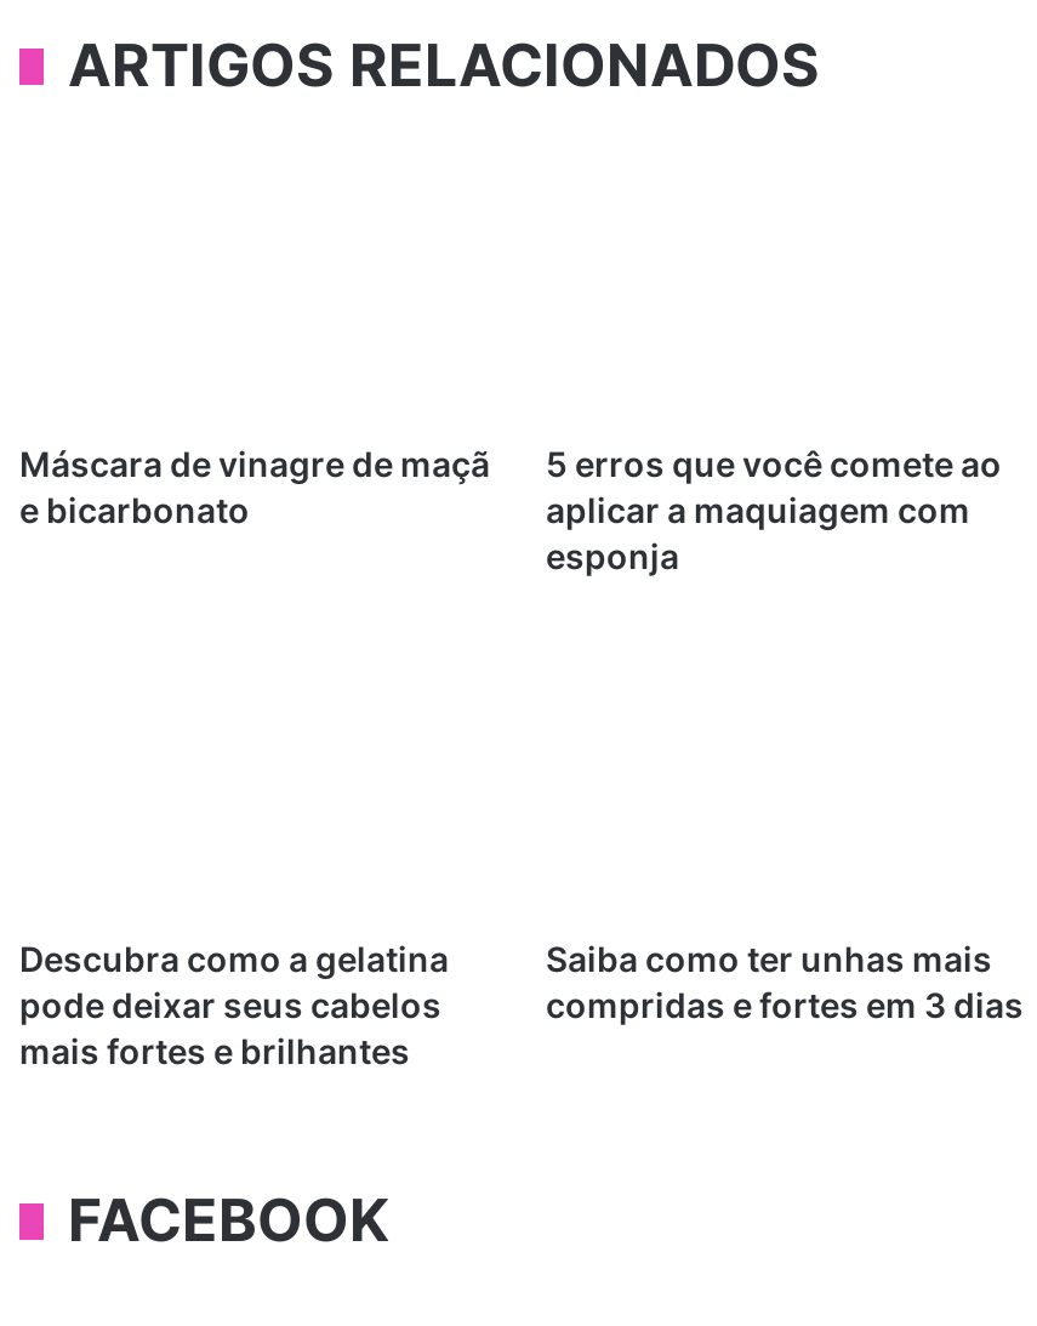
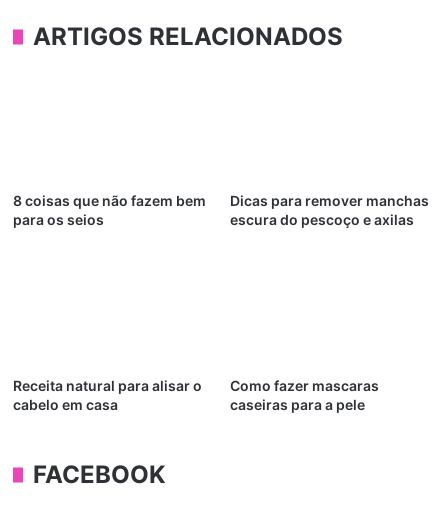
[19,443,490,530] Máscara de vinagre de maçã | e bicarbonato -> [13,192,206,228] 8 coisas que não fazem bem | para os seios
[546,443,1002,576] 5 erros que você comete ao | aplicar a maquiagem com | esponja -> [230,192,429,228] Dicas para remover manchas | escura do pescoço e axilas
[19,939,449,1072] Descubra como a gelatina | pode deixar seus cabelos | mais fortes e brilhantes -> [13,377,202,413] Receita natural para alisar o | cabelo em casa
[546,939,1024,1026] Saiba como ter unhas mais | compridas e fortes em 3 dias -> [230,377,379,413] Como fazer mascaras | caseiras para a pele

